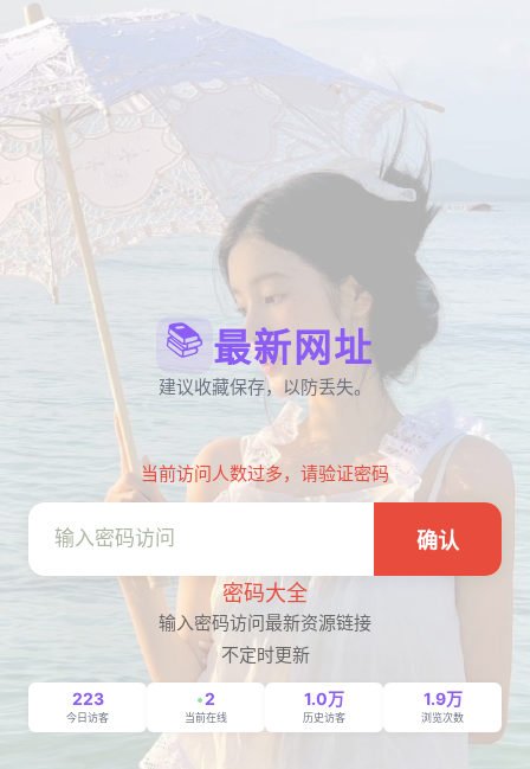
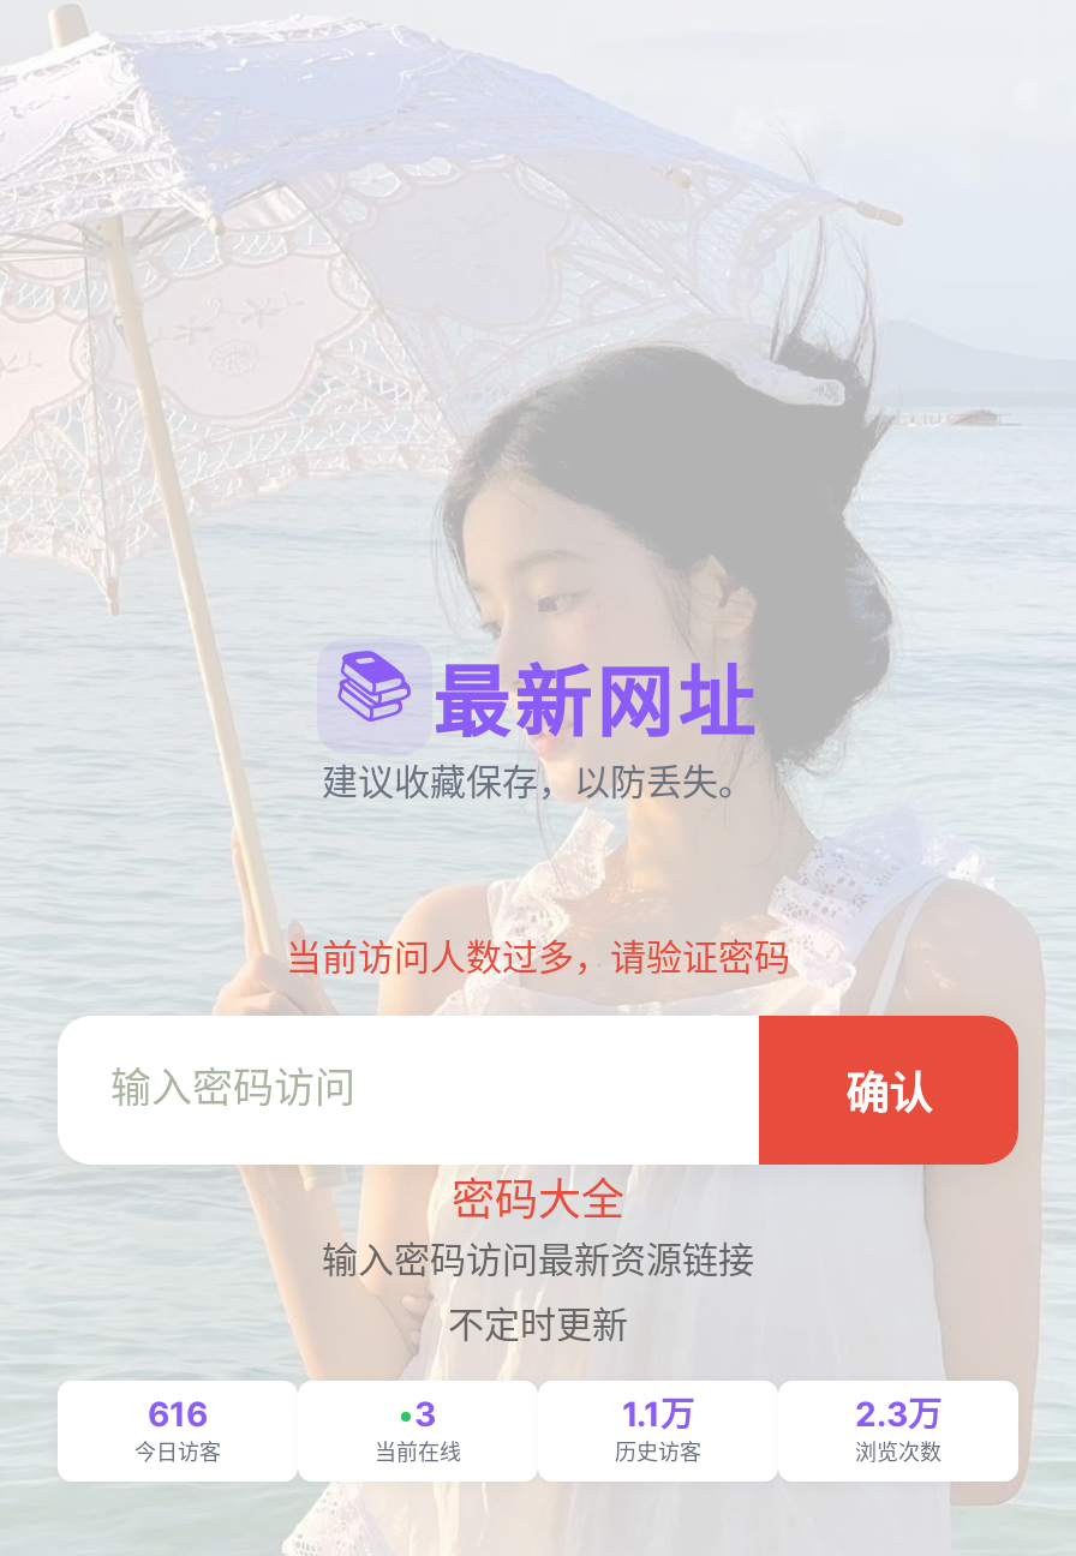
[72,688,104,708] 223 -> [148,1392,208,1432] 616
[204,688,215,708] 2 -> [414,1392,436,1432] 3
[304,688,344,708] 1.0万 -> [622,1392,694,1432] 1.1万
[423,688,462,708] 1.9万 -> [855,1392,941,1432] 2.3万

